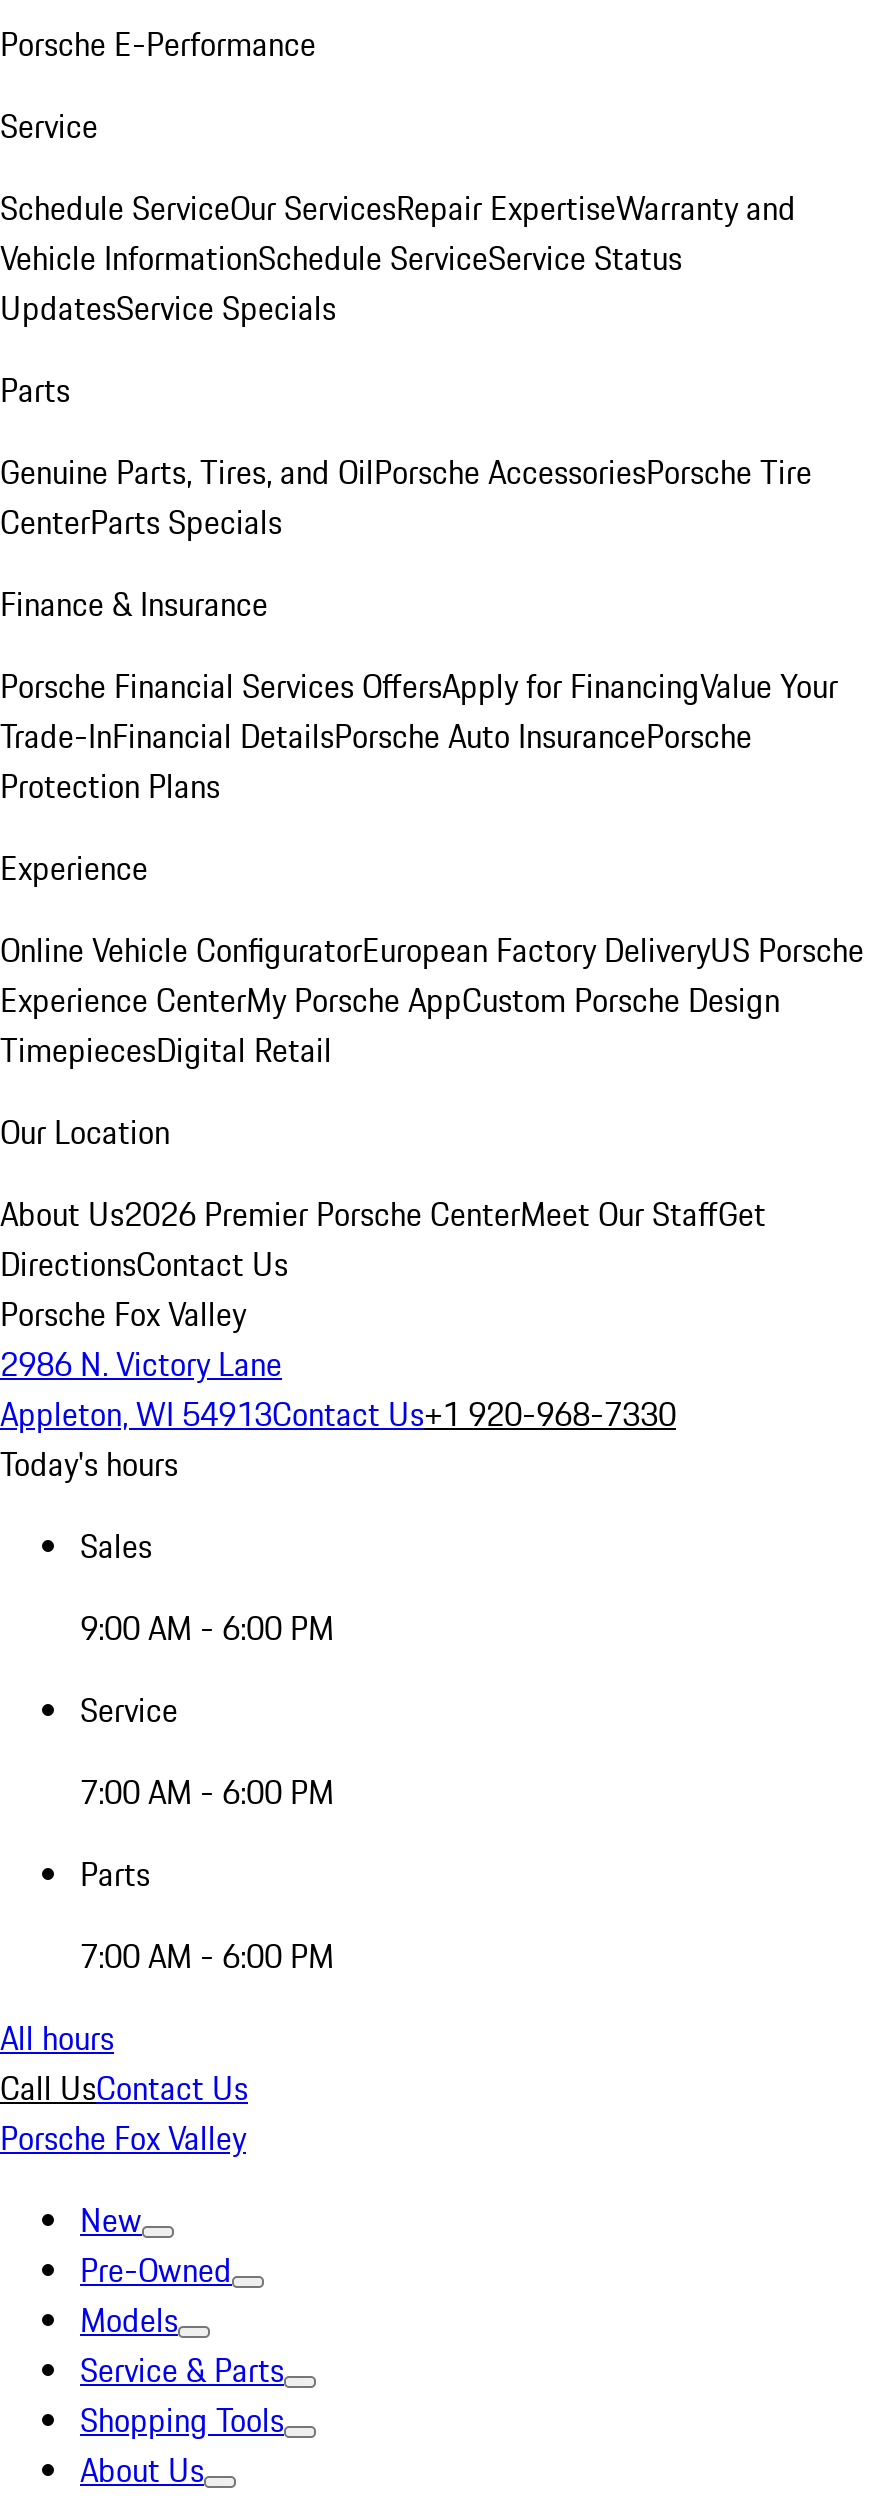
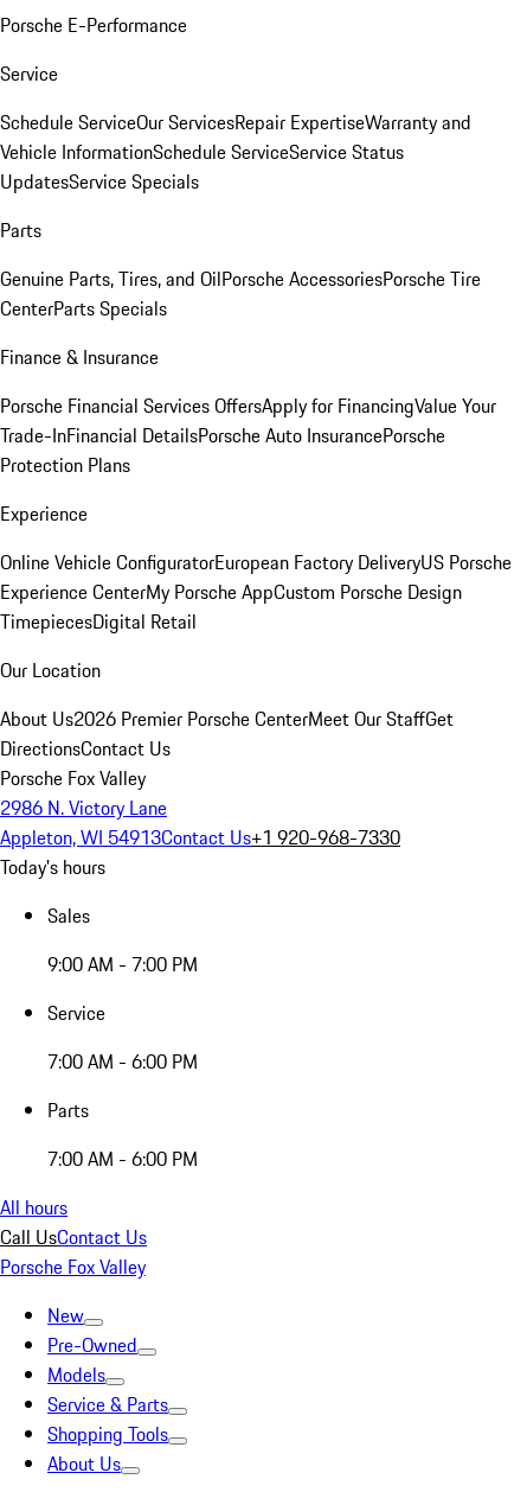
[80,1604,334,1652] 9:00 AM - 6:00 PM -> [47,950,198,978] 9:00 AM - 7:00 PM

